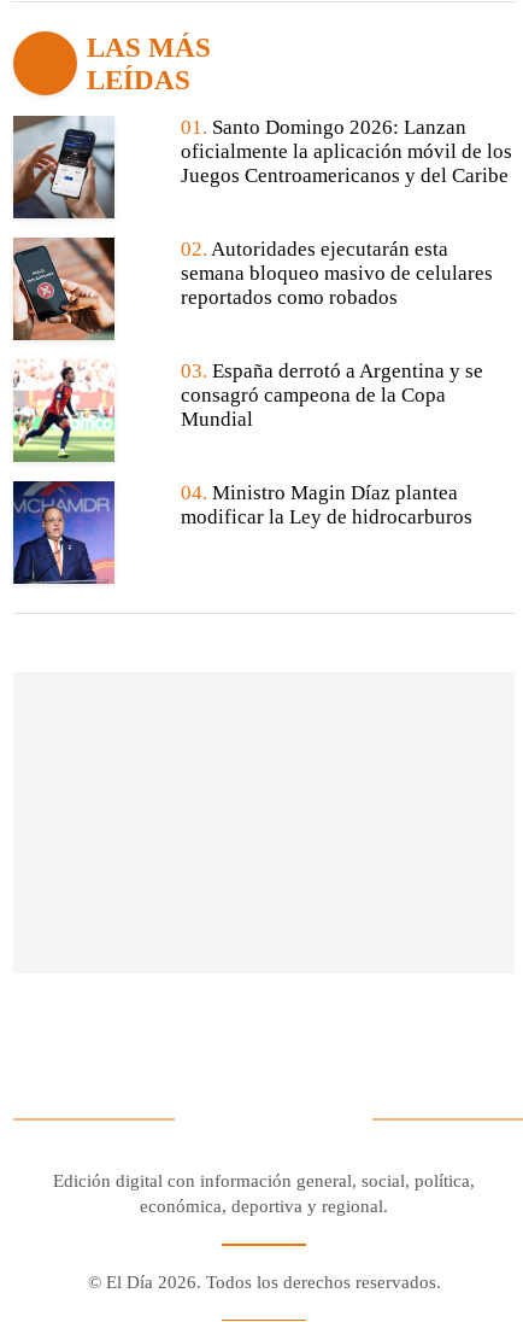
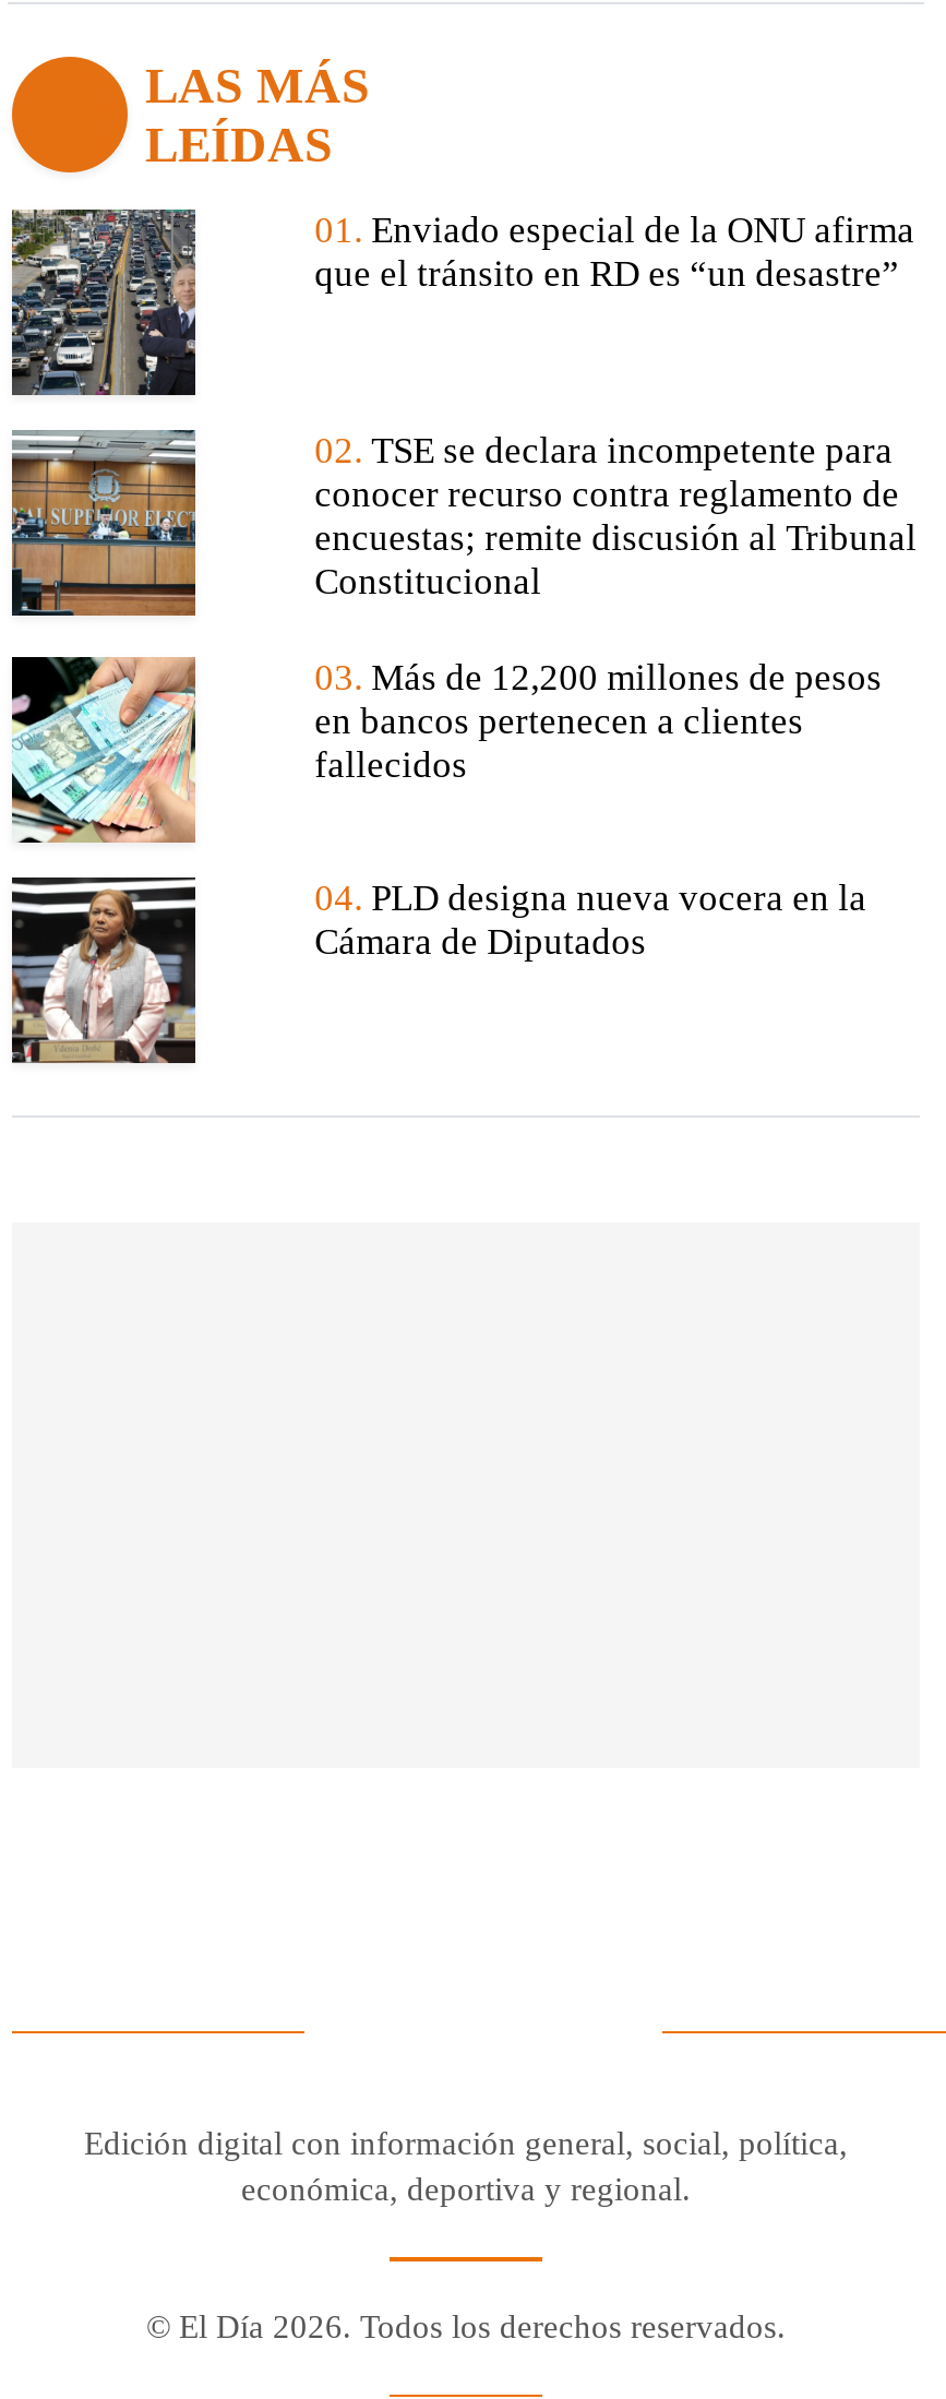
[13,116,114,220] [image] -> [10,207,197,397] [image]
[180,116,512,187] 01. Santo Domingo 2026: Lanzan | oficialmente la aplicación móvil de los | Juegos Centroamericanos y del Caribe -> [315,210,915,295] 01. Enviado especial de la ONU afirma | que el tránsito en RD es “un desastre”
[12,236,116,341] [image] -> [10,428,197,618] [image]
[180,238,493,309] 02. Autoridades ejecutarán esta | semana bloqueo masivo de celulares | reportados como robados -> [315,430,917,603] 02. TSE se declara incompetente para | conocer recurso contra reglamento de | encuestas; remite discusión al Tribunal | Constitucional
[12,361,114,463] [image] -> [10,655,197,845] [image]
[180,360,483,431] 03. España derrotó a Argentina y se | consagró campeona de la Copa | Mundial -> [315,657,882,786] 03. Más de 12,200 millones de pesos | en bancos pertenecen a clientes | fallecidos
[12,481,116,585] [image] -> [10,878,197,1065] [image]
[180,481,472,528] 04. Ministro Magin Díaz plantea | modificar la Ley de hidrocarburos -> [315,878,867,963] 04. PLD designa nueva vocera en la | Cámara de Diputados

